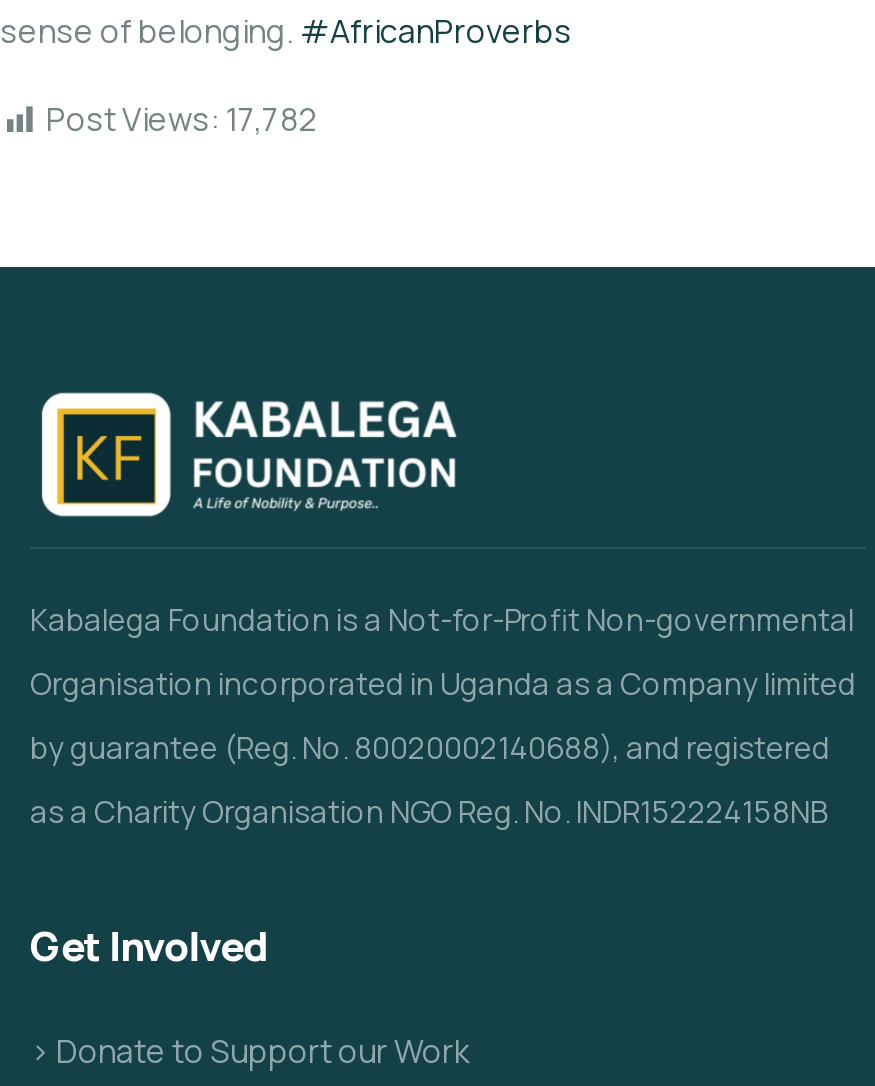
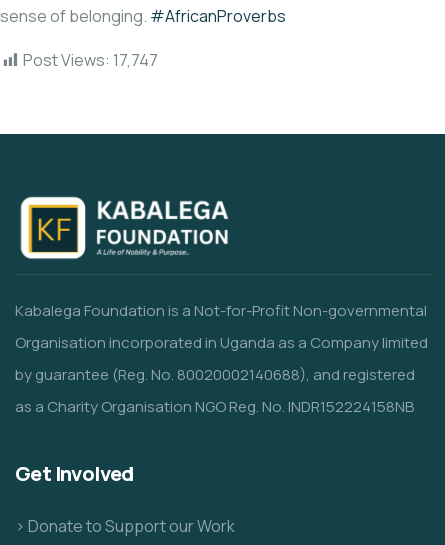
[46,97,316,141] Post Views: 17,782 -> [23,49,158,71] Post Views: 17,747

